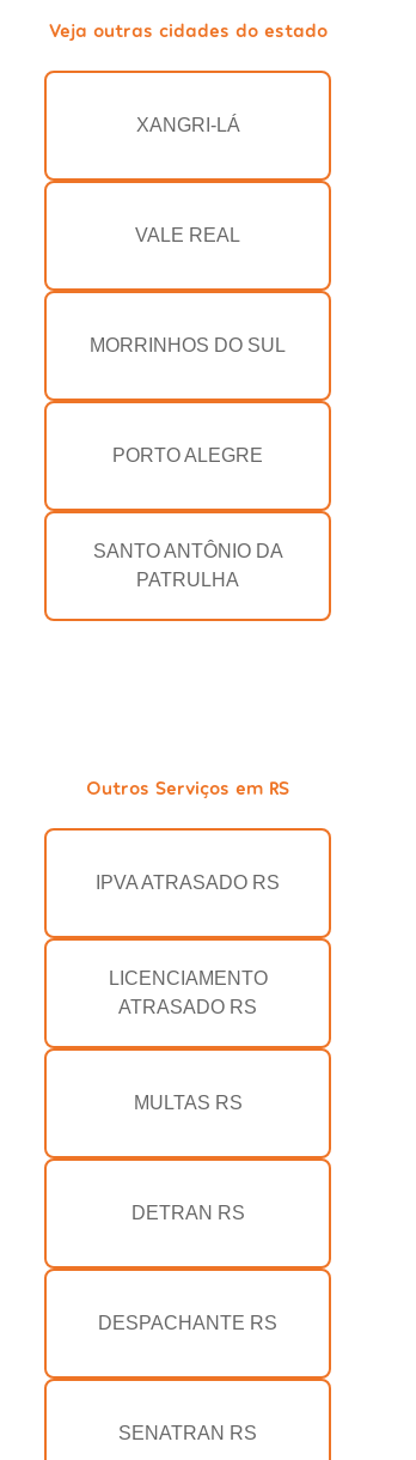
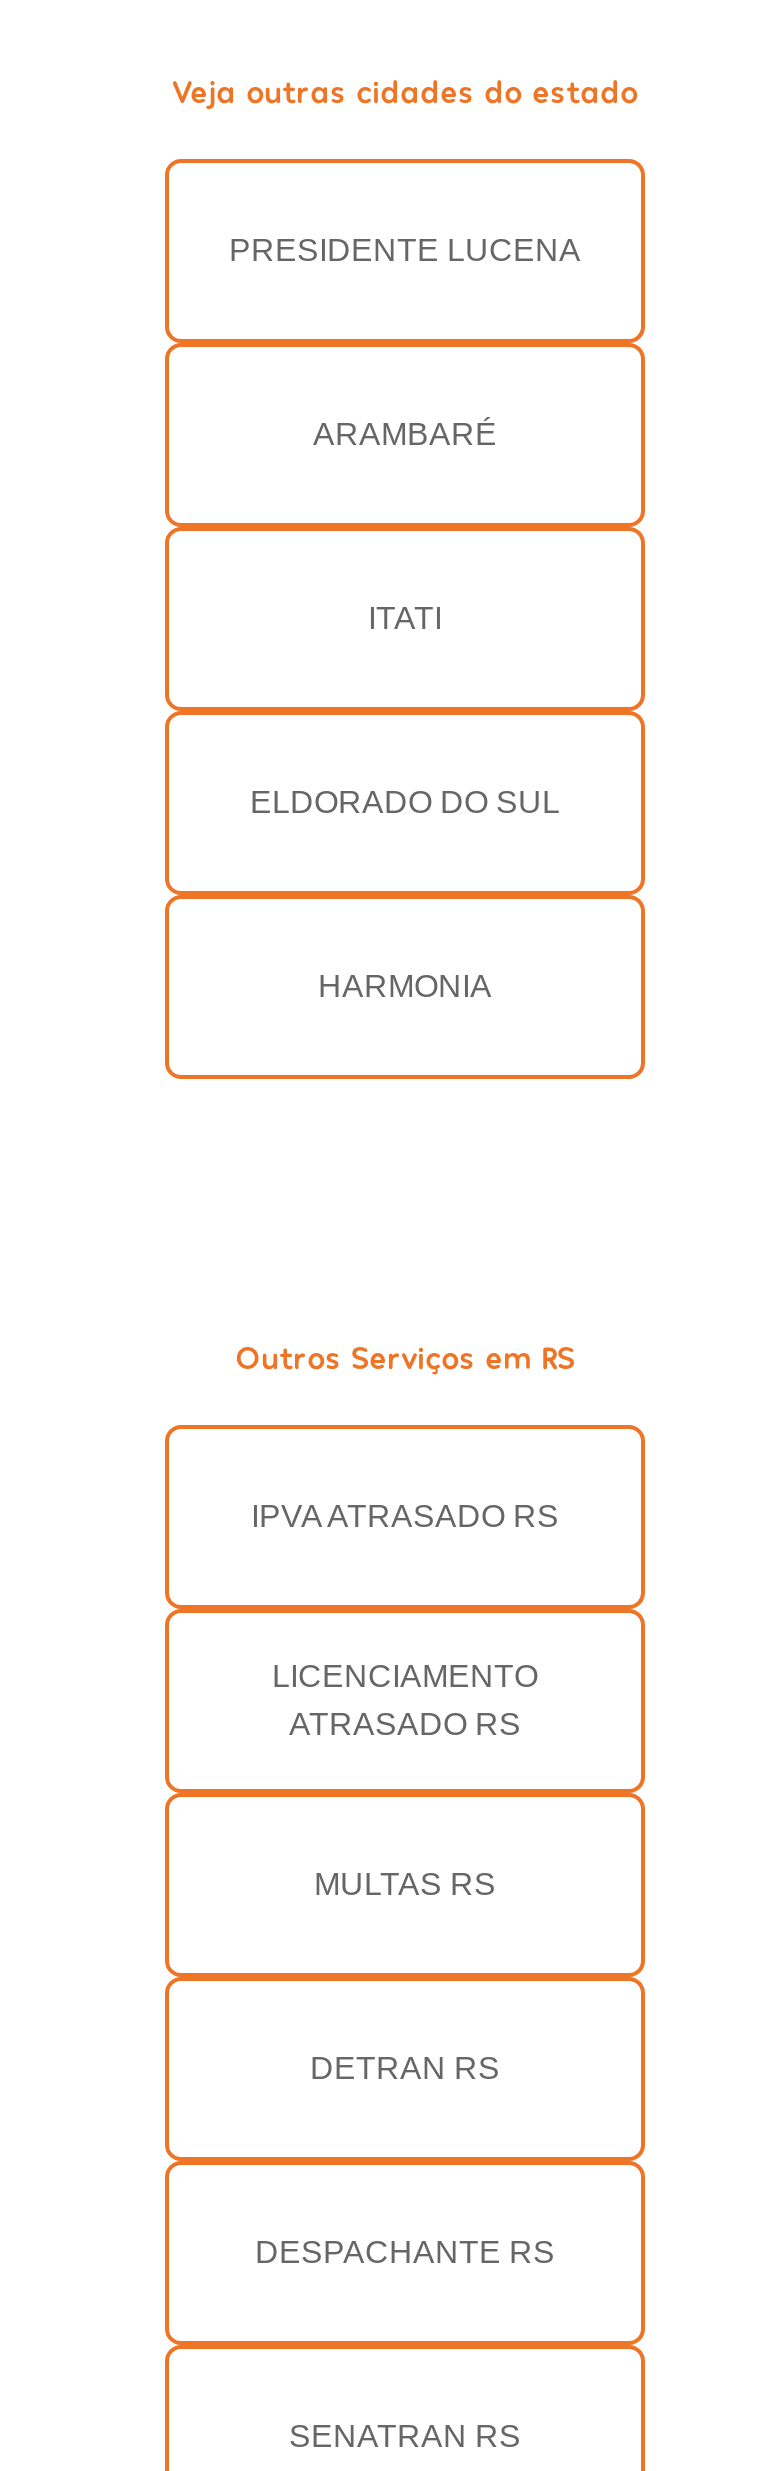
[136,115,240,136] XANGRI-LÁ -> [229,234,581,268] PRESIDENTE LUCENA
[135,225,240,246] VALE REAL -> [313,418,497,452] ARAMBARÉ
[90,335,286,356] MORRINHOS DO SUL -> [368,602,442,636] ITATI
[112,446,263,466] PORTO ALEGRE -> [250,786,560,820] ELDORADO DO SUL
[93,541,283,590] SANTO ANTÔNIO DA | PATRULHA -> [318,970,492,1004] HARMONIA

